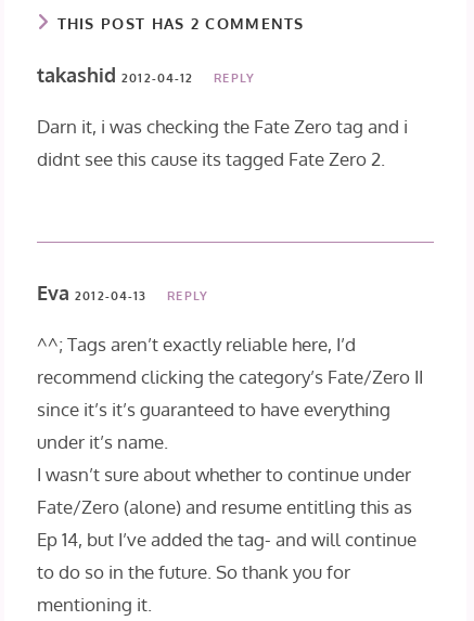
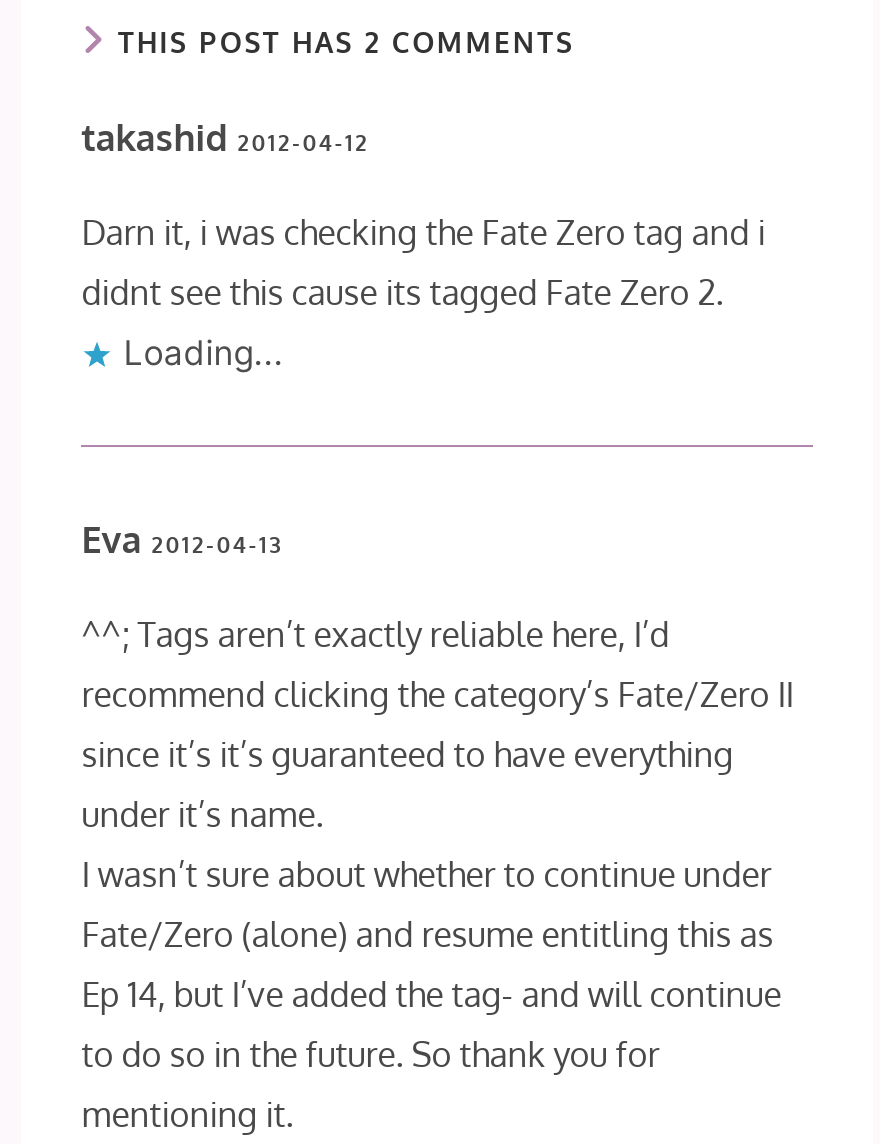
[214,70,255,86] REPLY -> none
none -> [123,332,283,372] Loading...
[167,288,208,303] REPLY -> none

